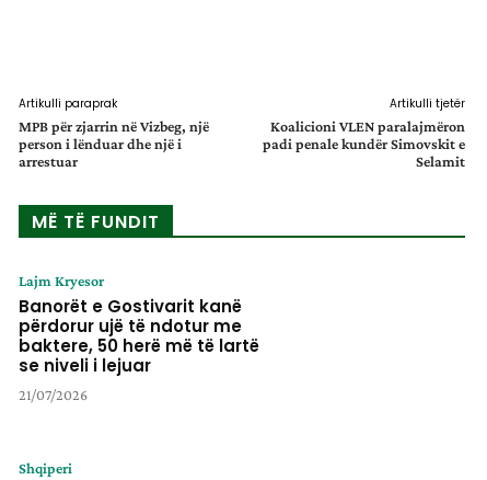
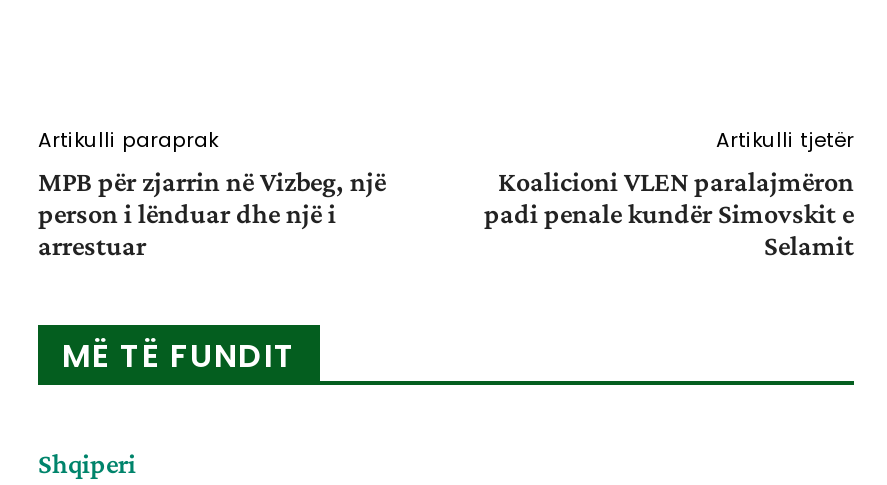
[19,272,259,404] Lajm Kryesor | Banorët e Gostivarit kanë | përdorur ujë të ndotur me | baktere, 50 herë më të lartë | se niveli i lejuar | 21/07/2026 -> none

